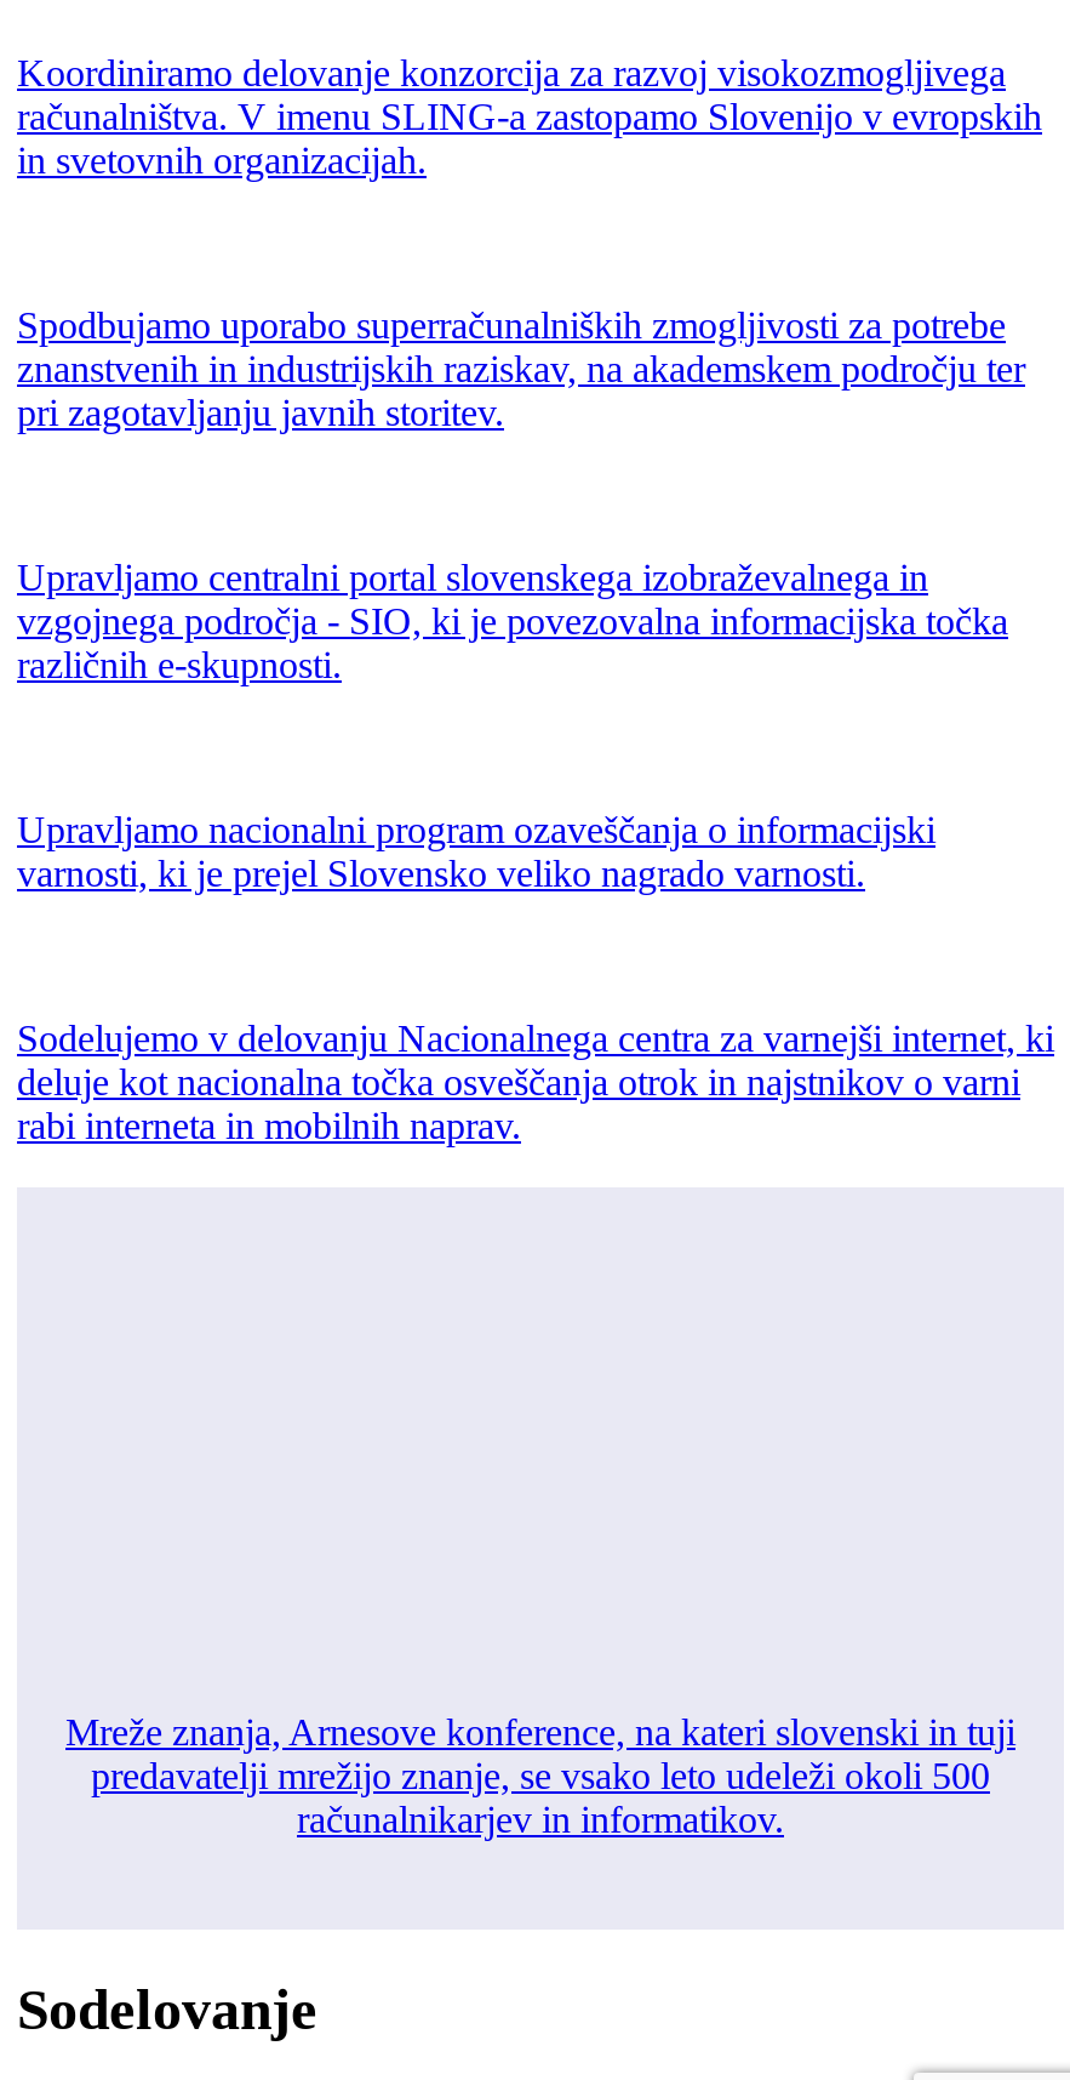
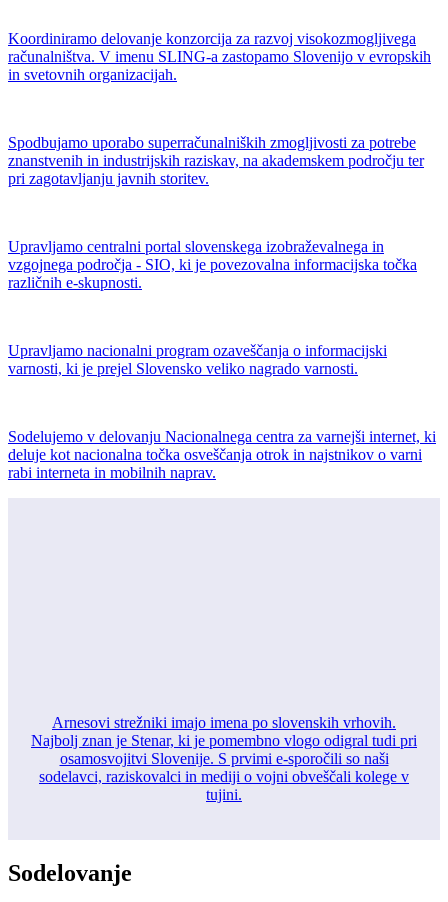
[65,1712,1015,1840] Mreže znanja, Arnesove konference, na kateri slovenski in tuji | predavatelji mrežijo znanje, se vsako leto udeleži okoli 500 | računalnikarjev in informatikov. -> [31,714,417,803] Arnesovi strežniki imajo imena po slovenskih vrhovih. | Najbolj znan je Stenar, ki je pomembno vlogo odigral tudi pri | osamosvojitvi Slovenije. S prvimi e-sporočili so naši | sodelavci, raziskovalci in mediji o vojni obveščali kolege v | tujini.

